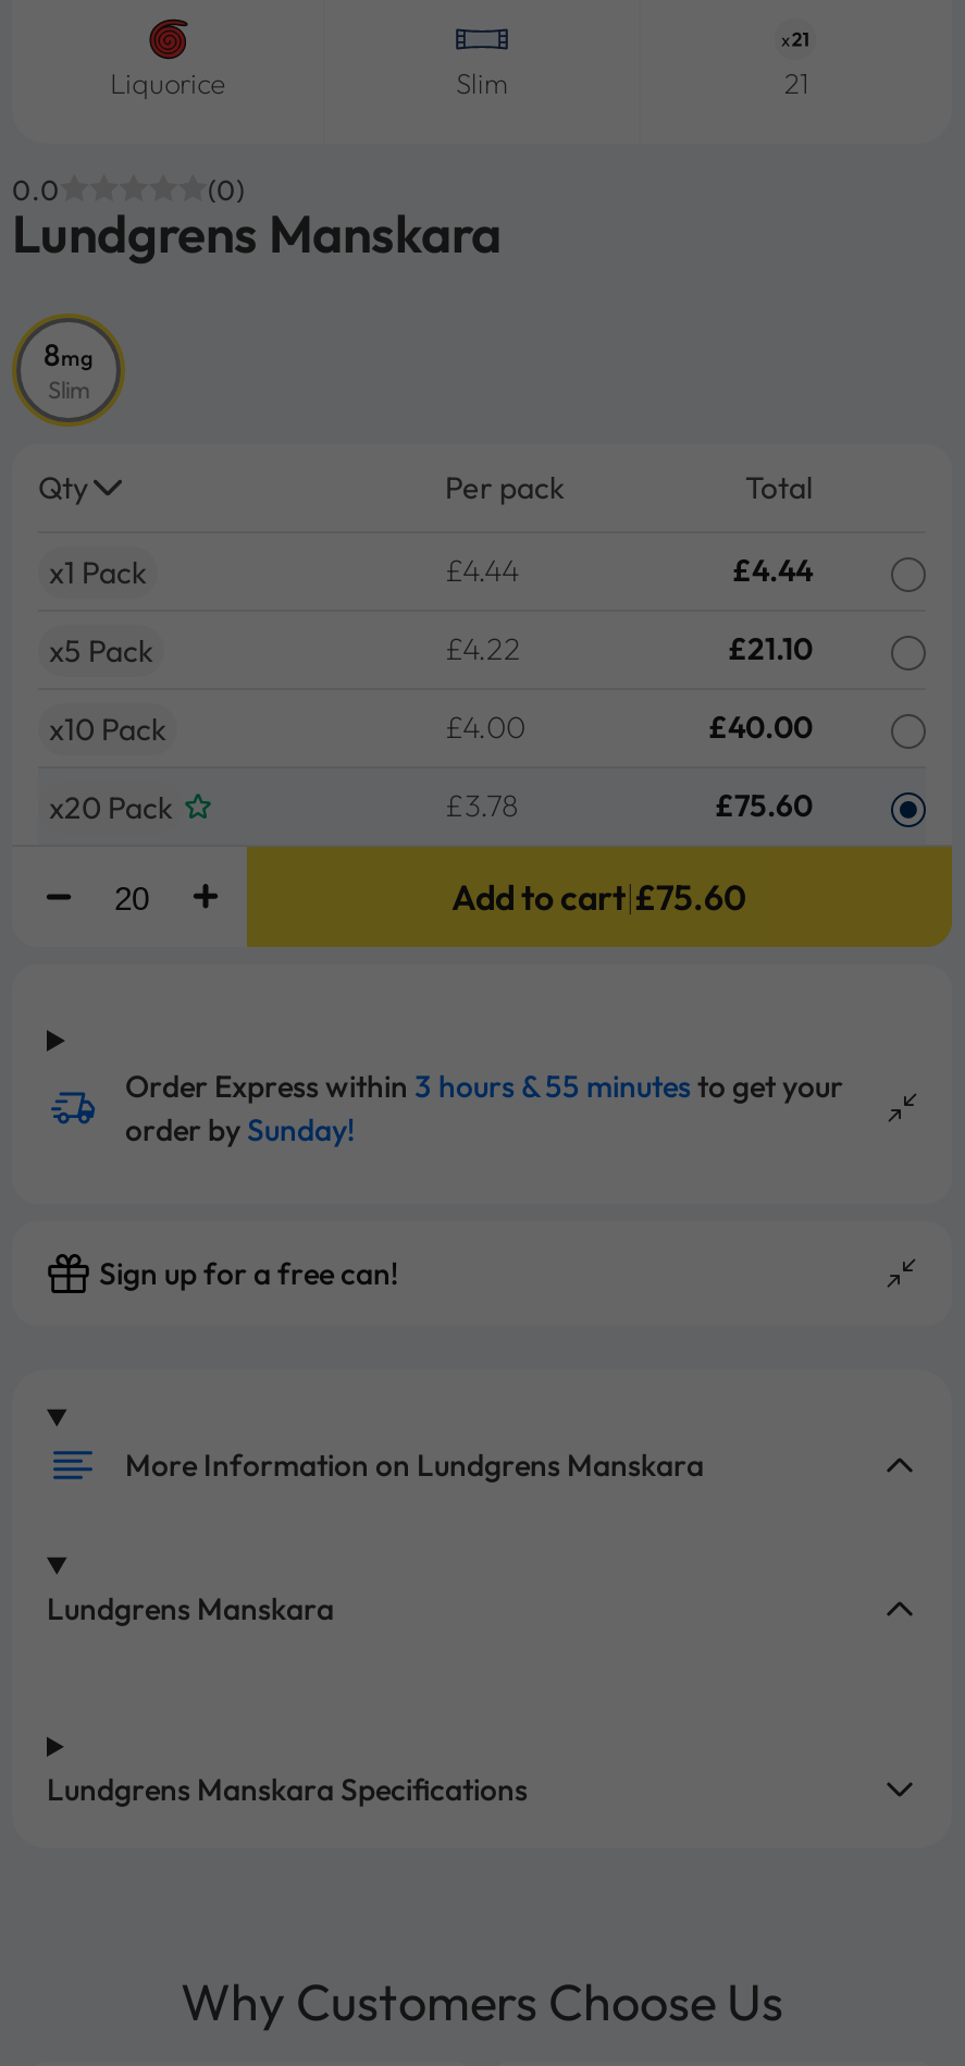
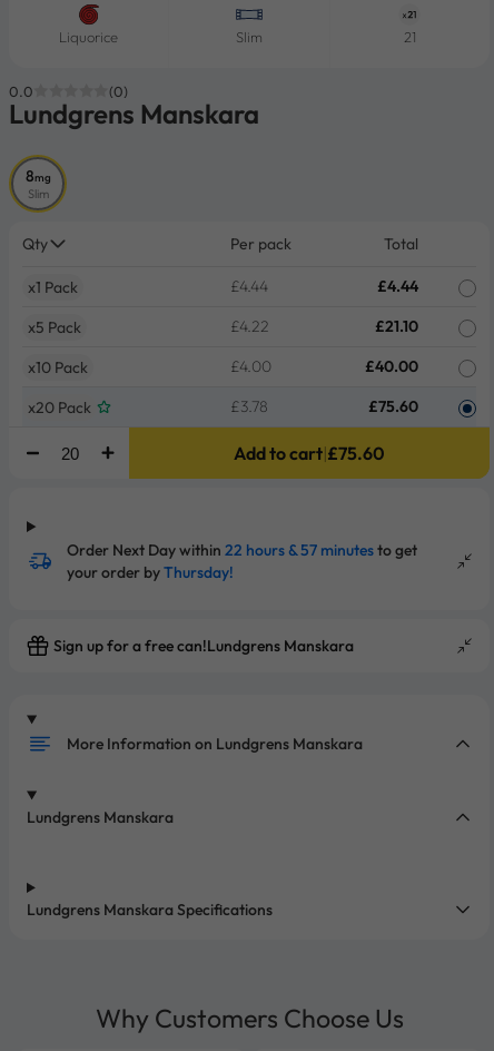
[125,1067,843,1149] Order Express within 3 hours & 55 minutes to get your | order by Sunday! -> [67,540,417,582] Order Next Day within 22 hours & 57 minutes to get | your order by Thursday!
[99,1254,399,1293] Sign up for a free can! -> [53,636,354,656] Sign up for a free can!Lundgrens Manskara

